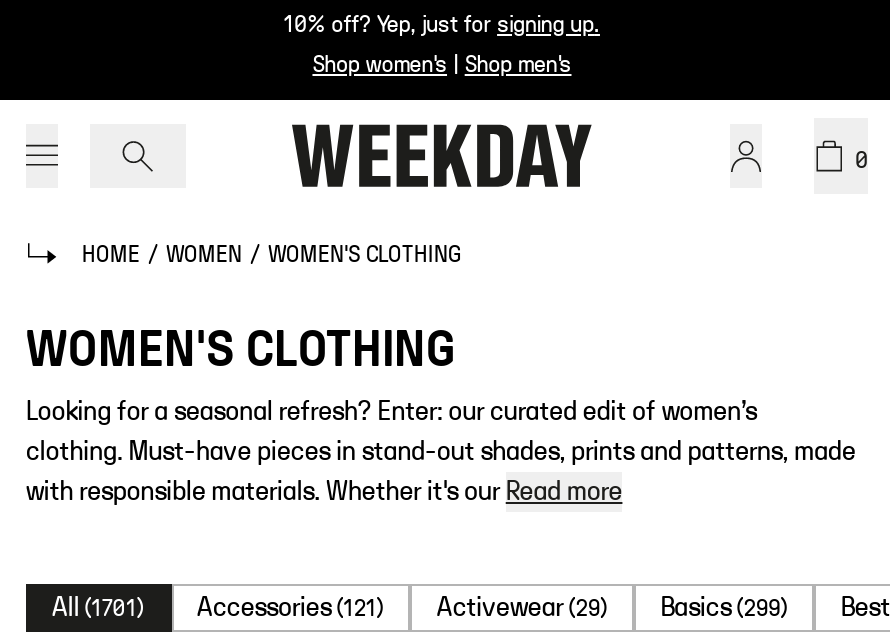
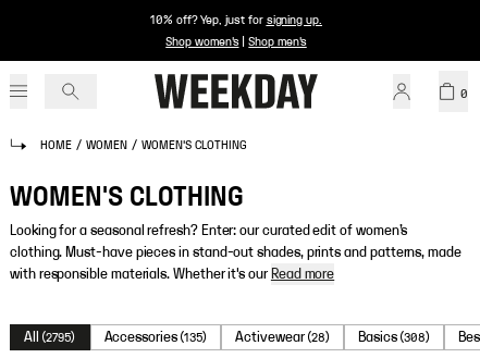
[52,594,145,622] All (1701) -> [24,330,76,345] All (2795)
[197,594,385,622] Accessories (121) -> [104,330,207,345] Accessories (135)
[437,594,608,622] Activewear (29) -> [236,330,330,345] Activewear (28)
[660,594,789,622] Basics (299) -> [358,330,430,345] Basics (308)

